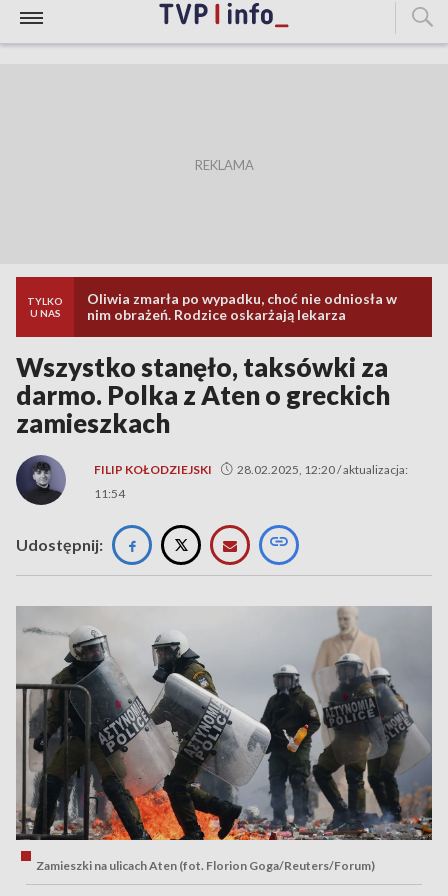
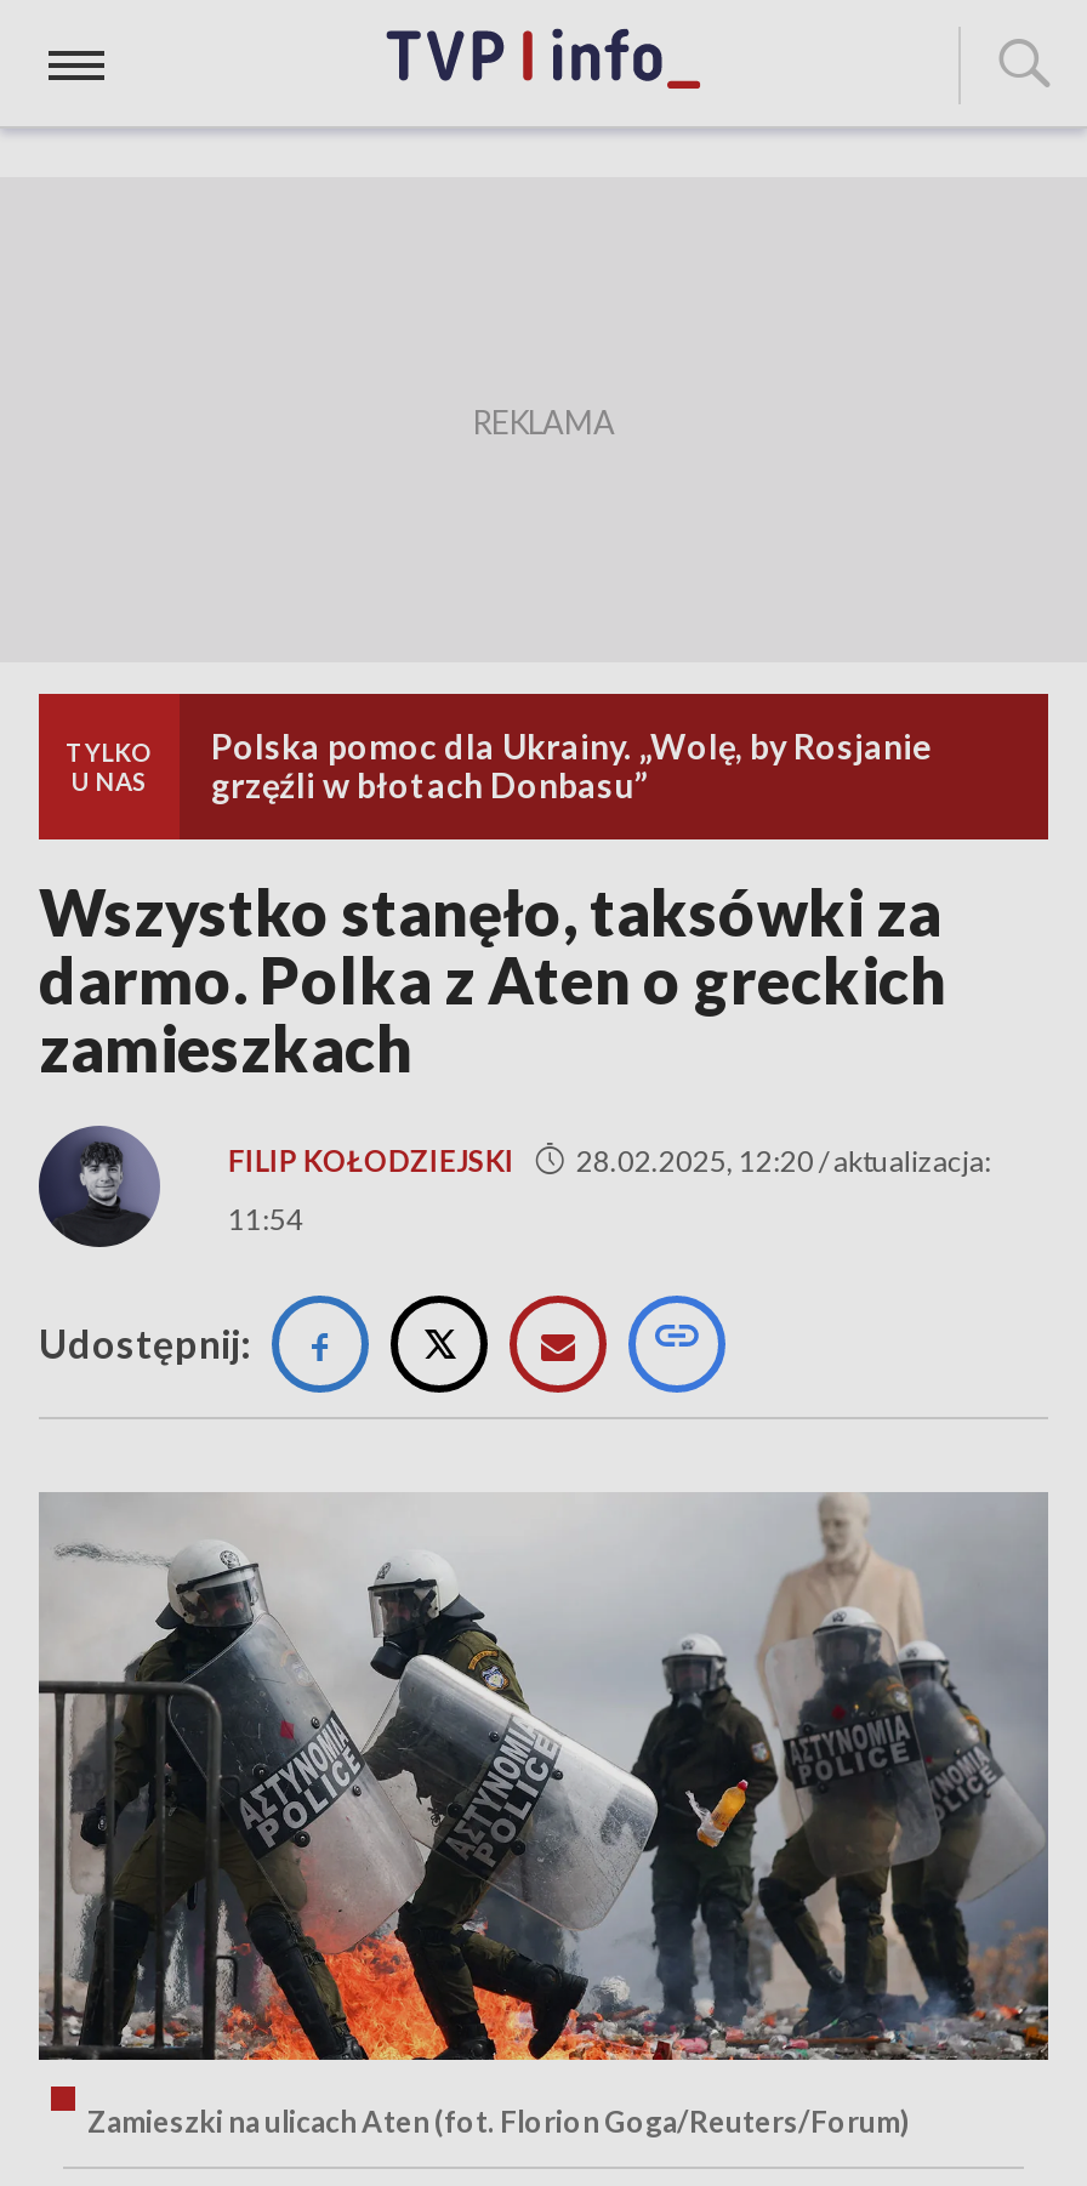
[87,290,397,323] Oliwia zmarła po wypadku, choć nie odniosła w | nim obrażeń. Rodzice oskarżają lekarza -> [211,725,932,805] Polska pomoc dla Ukrainy. „Wolę, by Rosjanie | grzęźli w błotach Donbasu”

